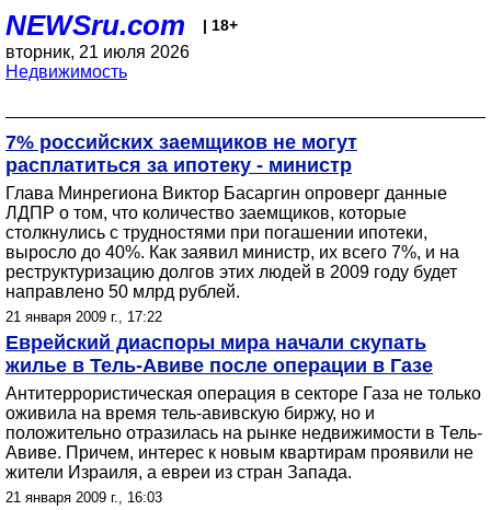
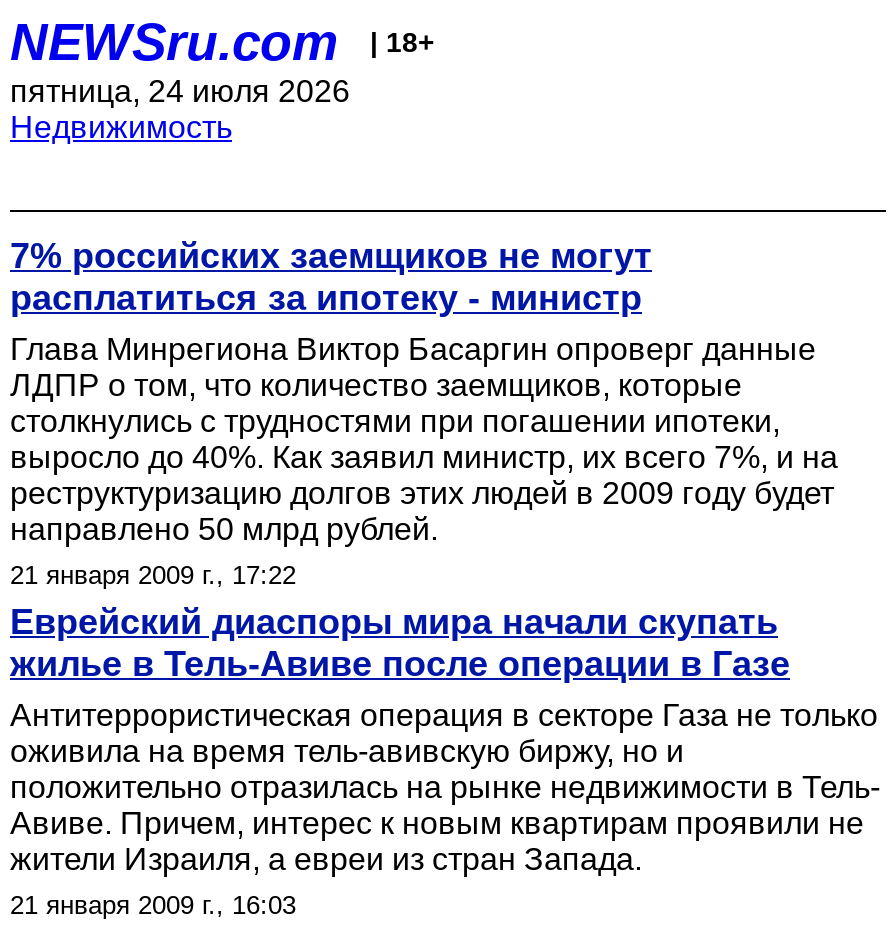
[5,43,190,61] вторник, 21 июля 2026 -> [10,74,350,108] пятница, 24 июля 2026

